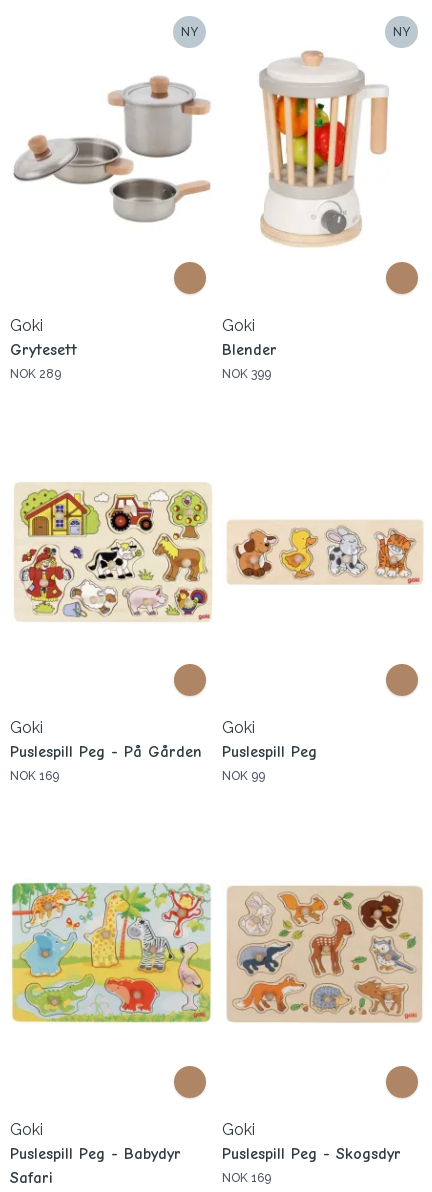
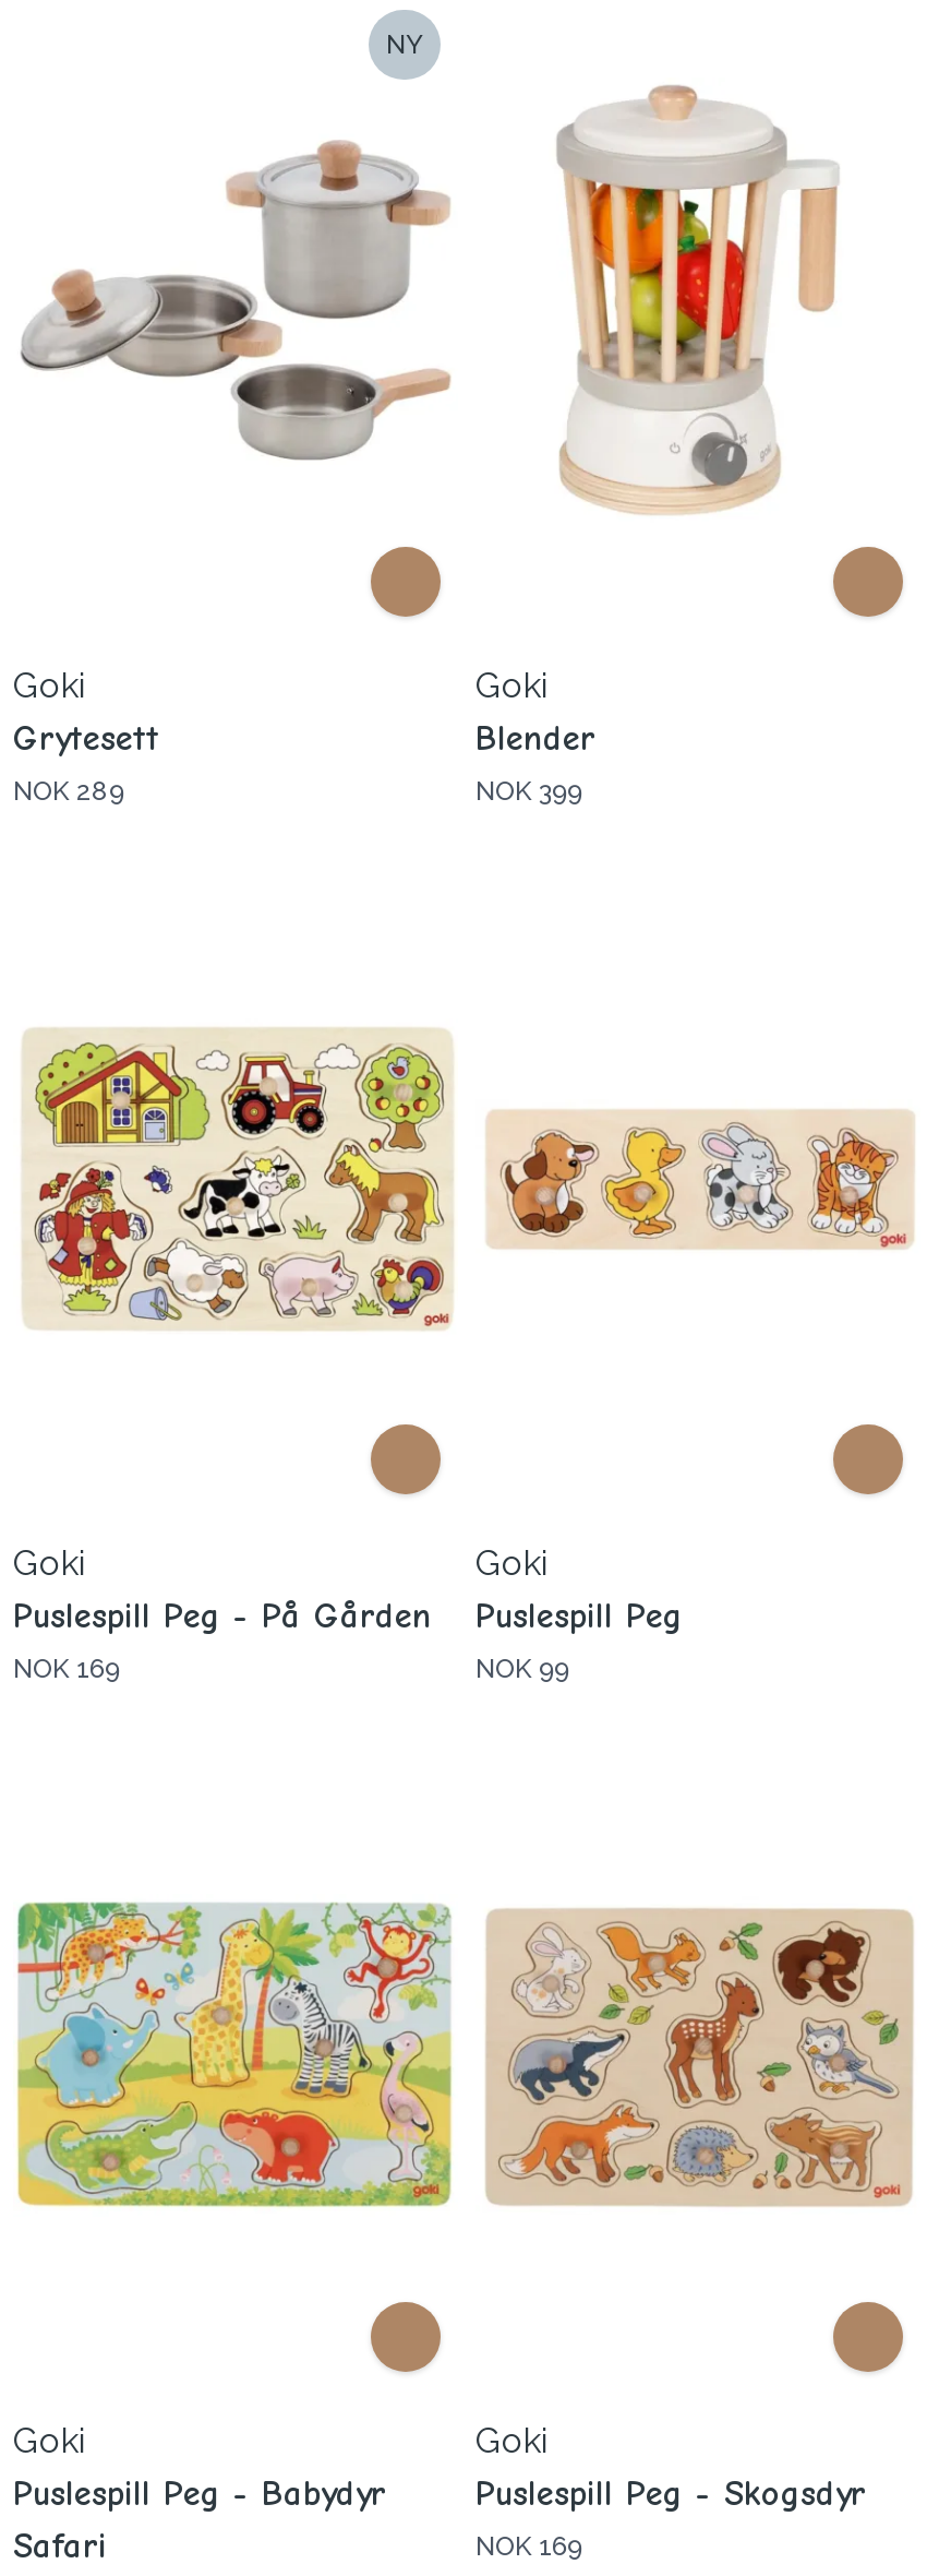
[393,25,410,39] NY -> none

